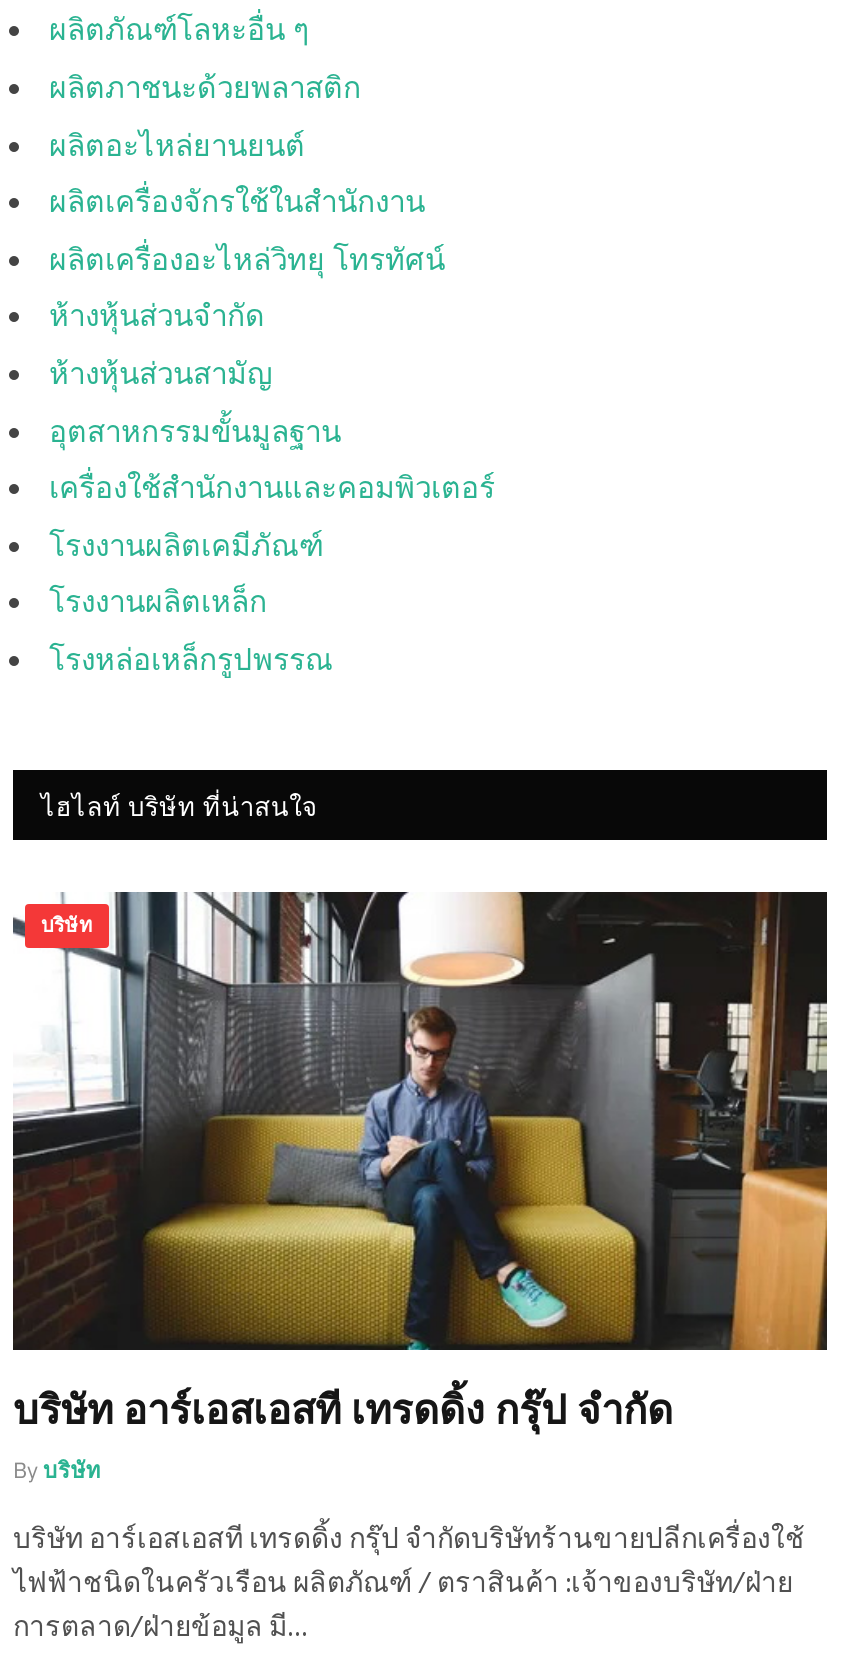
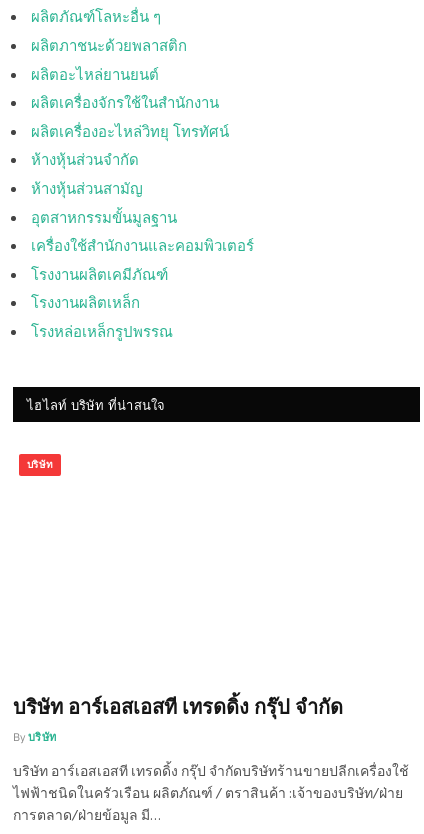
[11,890,829,1352] [image] -> none

